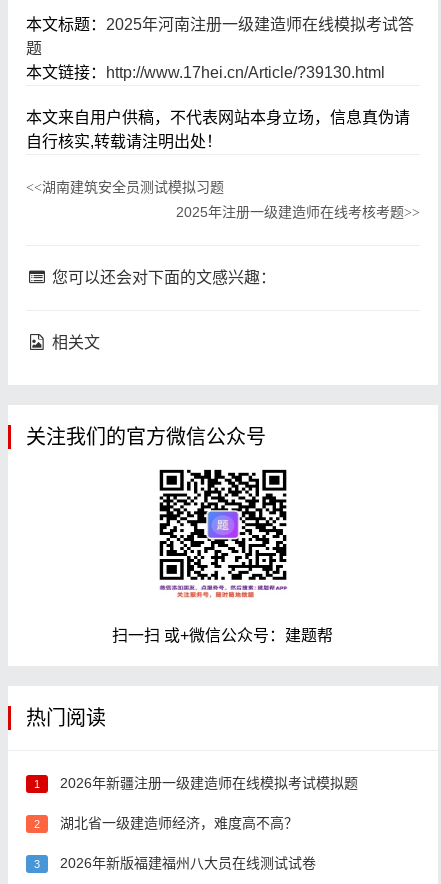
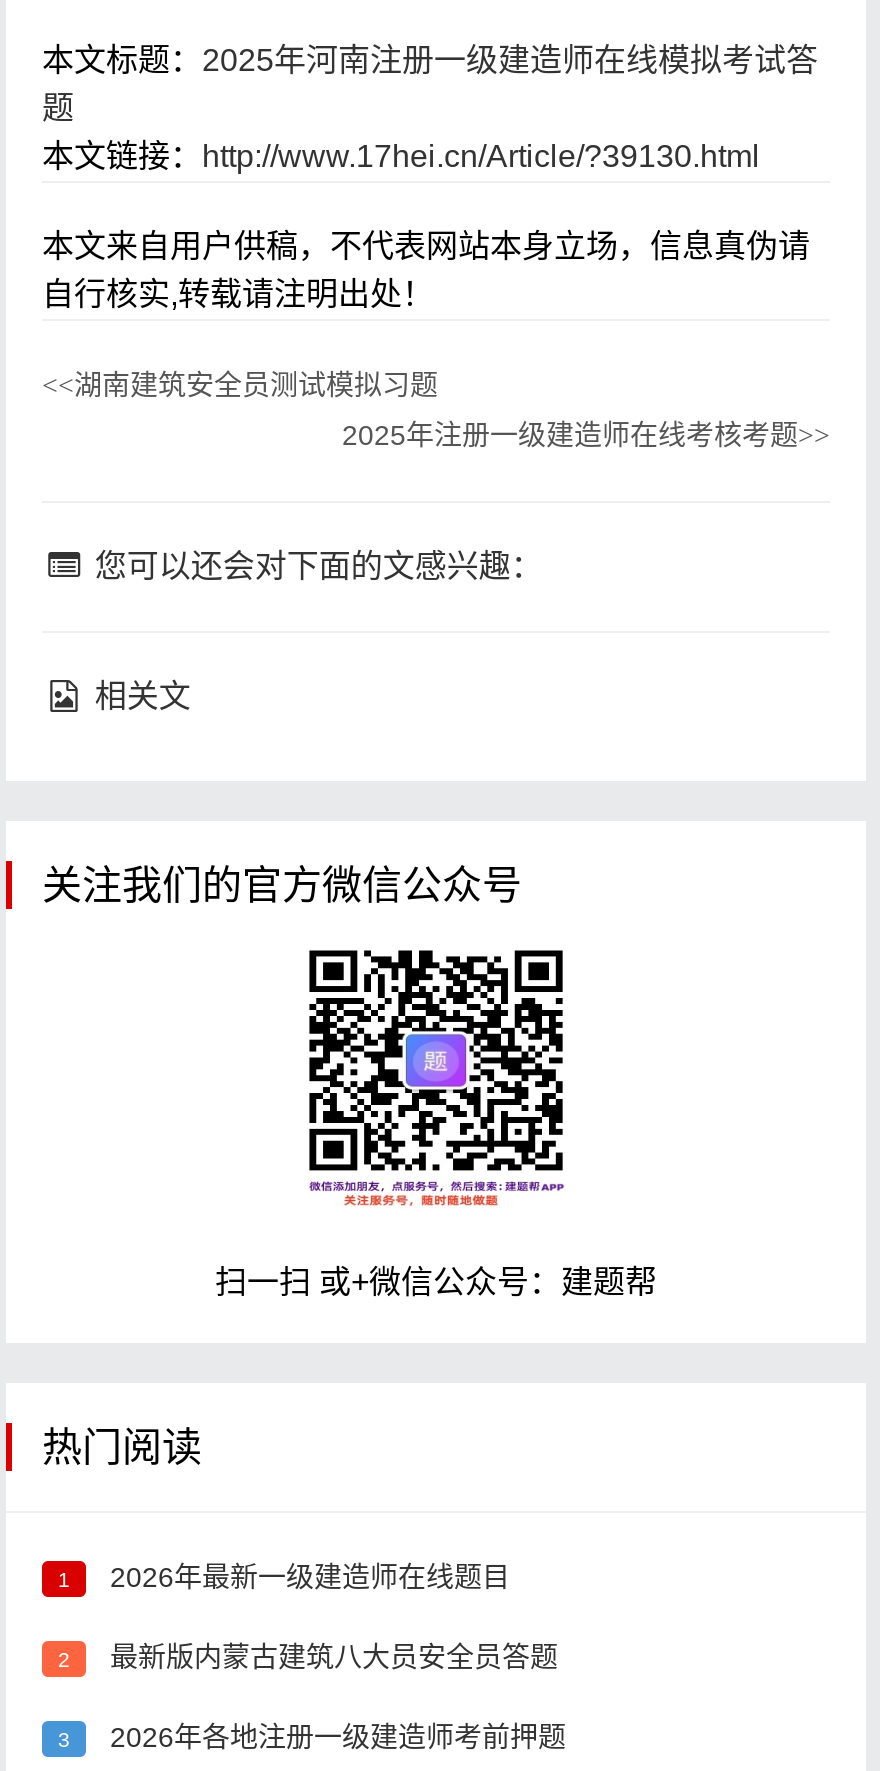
[56,775,358,791] 2026年新疆注册一级建造师在线模拟考试模拟题 -> [102,1562,510,1594] 2026年最新一级建造师在线题目
[56,815,298,831] 湖北省一级建造师经济，难度高不高？ -> [102,1642,558,1674] 最新版内蒙古建筑八大员安全员答题
[56,855,316,871] 2026年新版福建福州八大员在线测试试卷 -> [102,1722,566,1754] 2026年各地注册一级建造师考前押题

